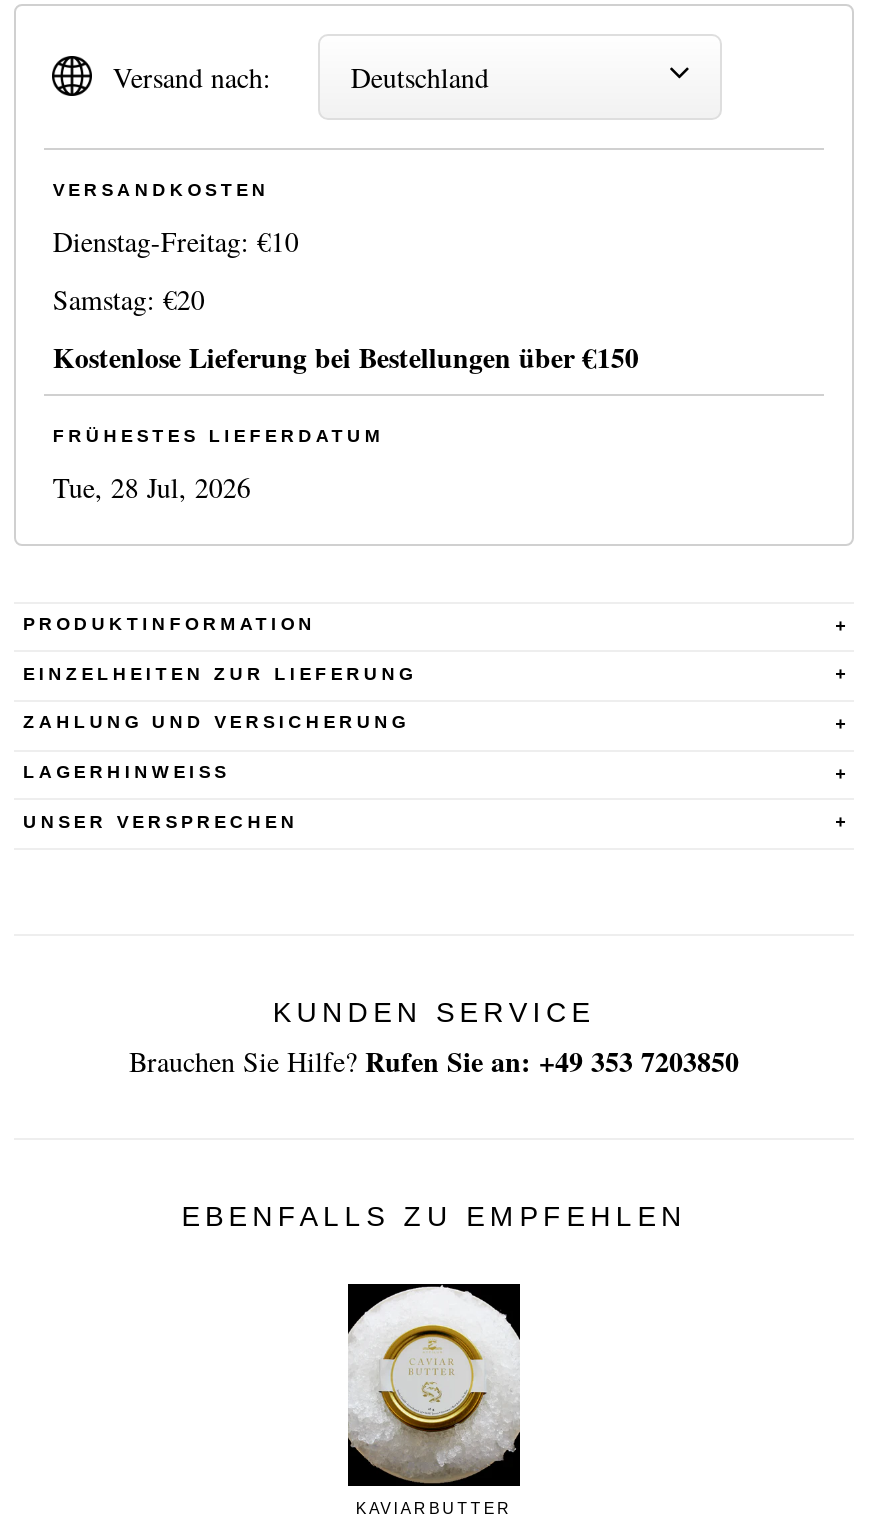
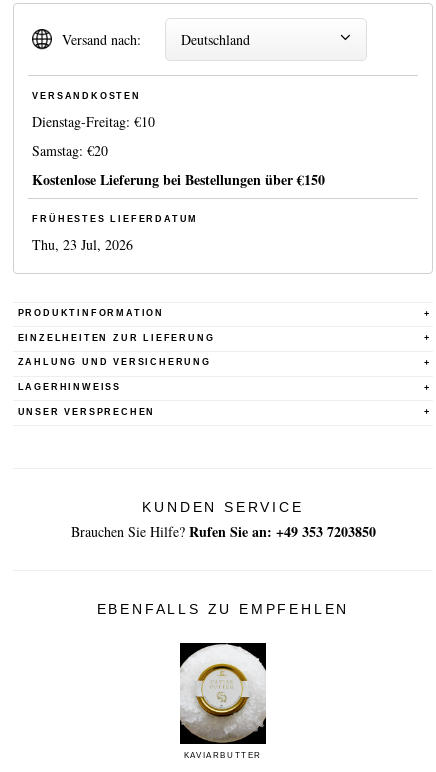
[53,468,251,506] Tue, 28 Jul, 2026 -> [32,235,133,254] Thu, 23 Jul, 2026

